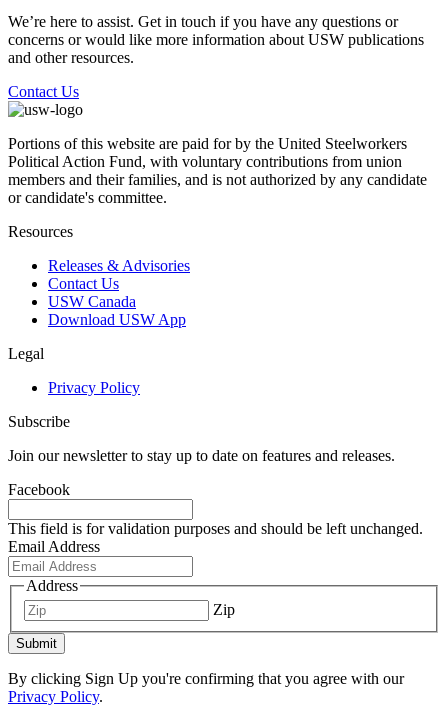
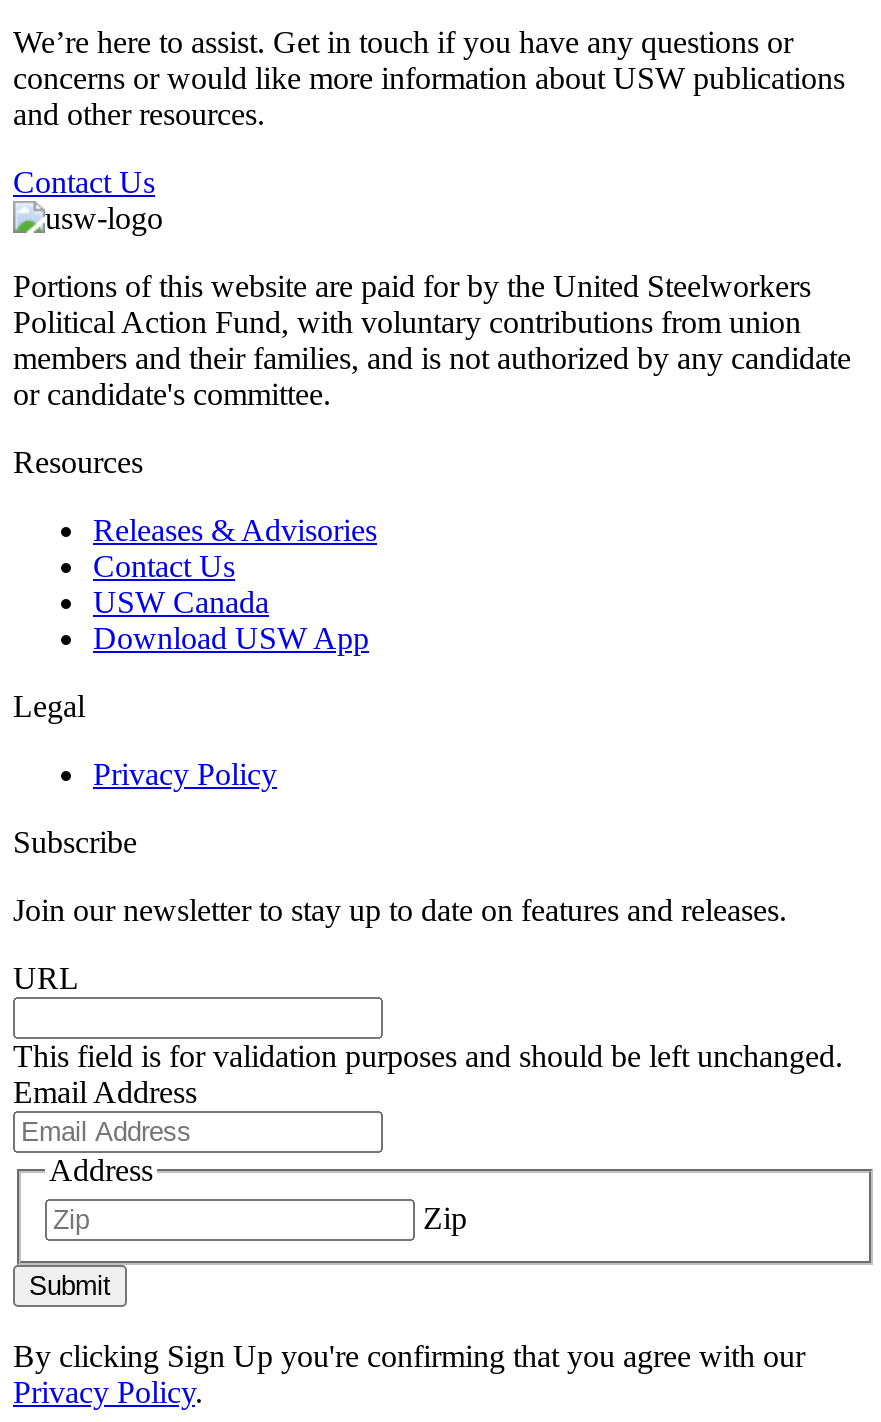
[8,481,70,498] Facebook -> [13,960,79,994] URL

